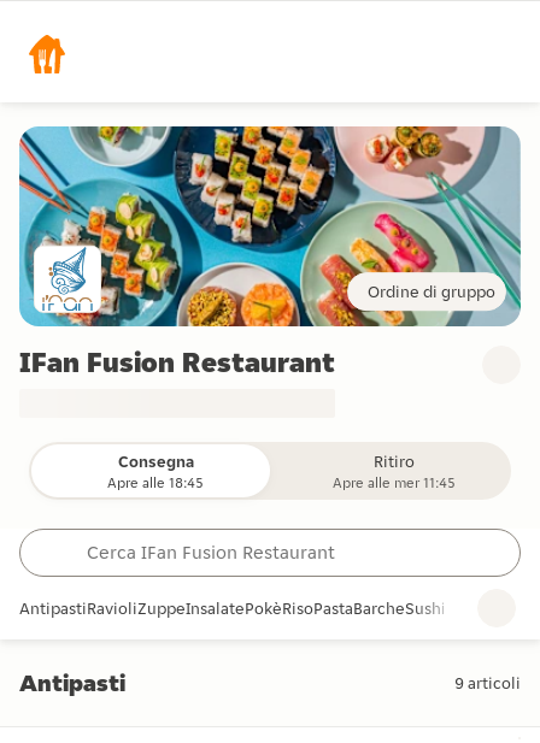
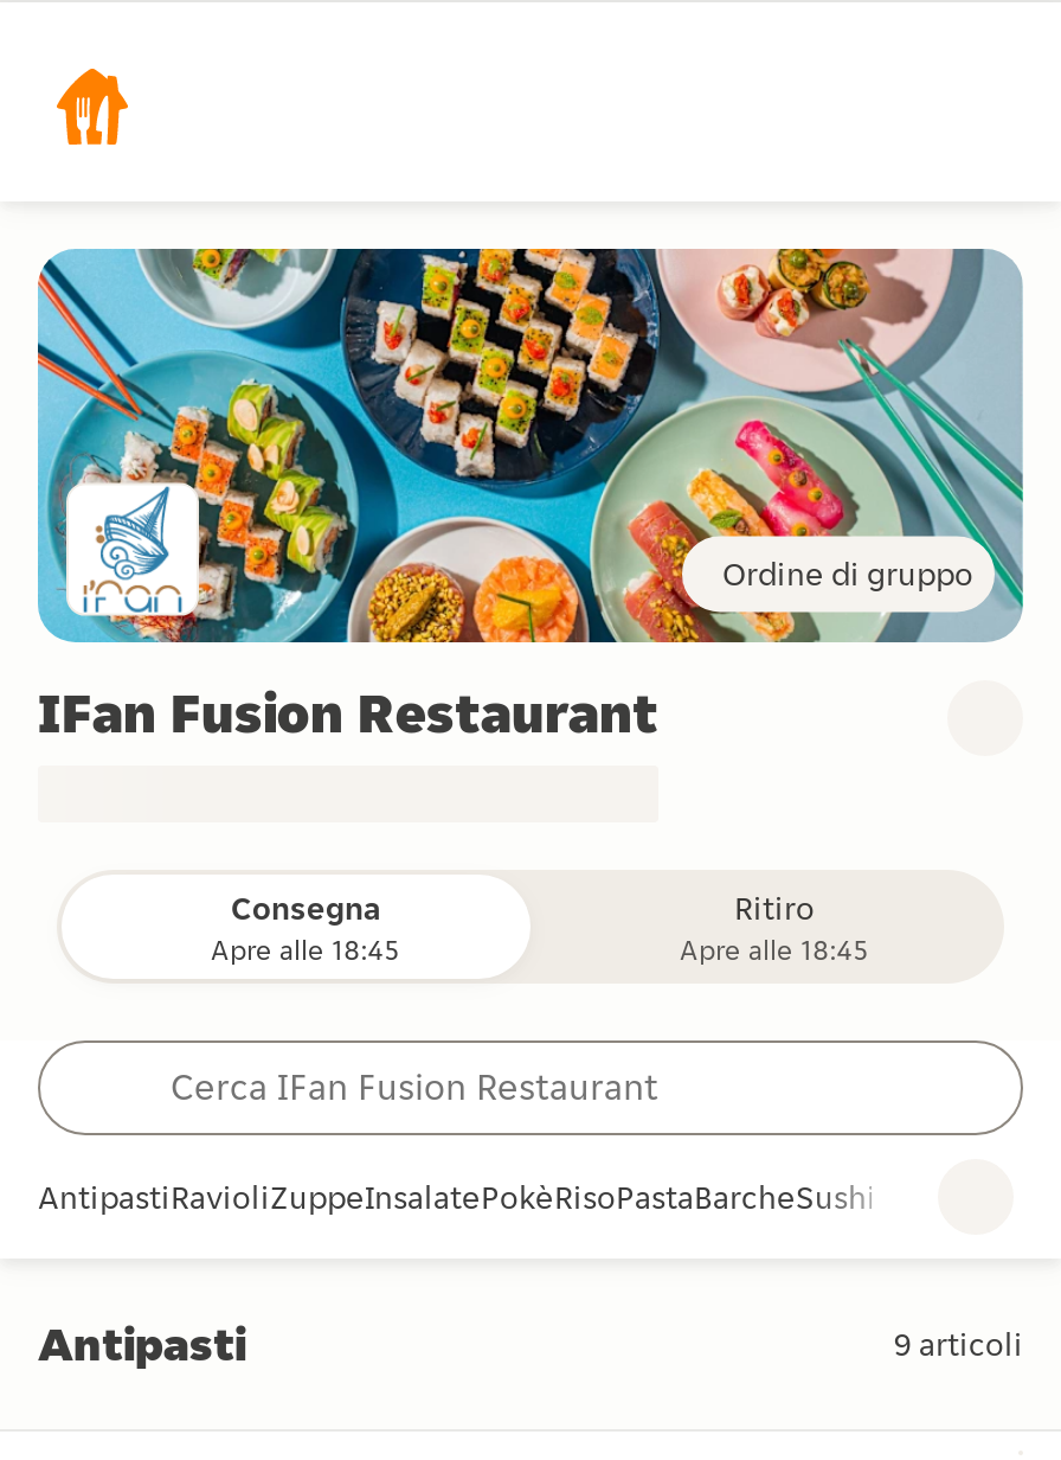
[333,473,456,491] Apre alle mer 11:45 -> [680,931,869,967] Apre alle 18:45

